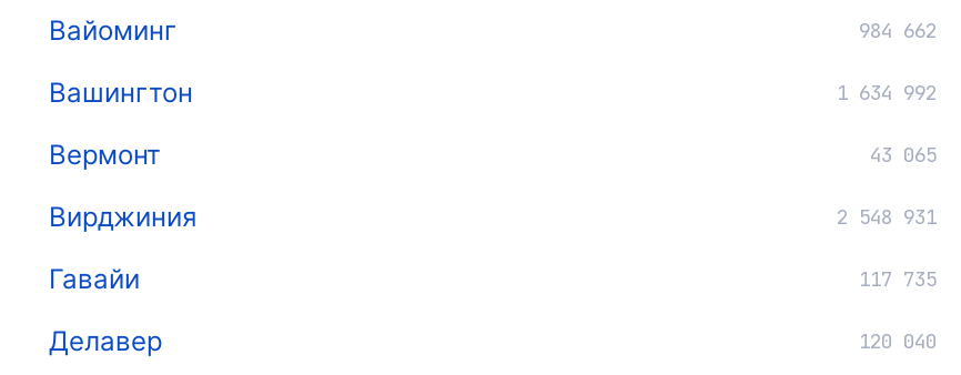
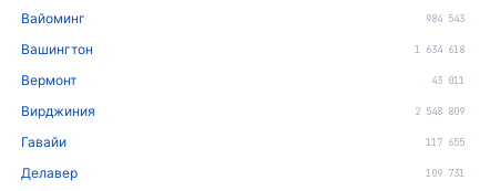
[859,17,937,43] 984 662 -> [426,12,464,25] 984 543
[837,79,937,105] 1 634 992 -> [415,43,464,56] 1 634 618
[870,141,937,168] 43 065 -> [431,73,464,87] 43 011
[837,203,937,230] 2 548 931 -> [415,104,464,118] 2 548 809
[859,265,937,292] 117 735 -> [426,135,464,148] 117 655
[859,327,937,354] 120 040 -> [426,166,464,179] 109 731

